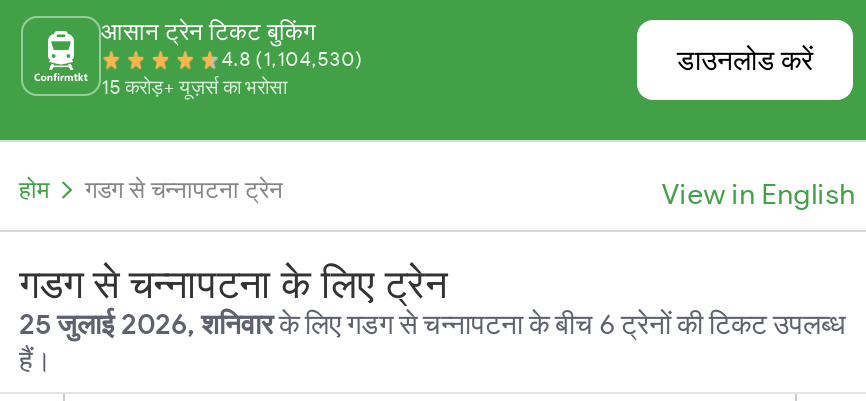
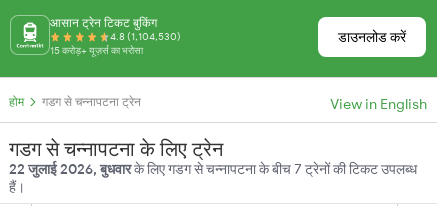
[19,306,845,342] 25 जुलाई 2026, शनिवारके लिए गडग से चन्नापटना के बीच 6 ट्रेनों की टिकट उपलब्ध -> [9,160,417,178] 22 जुलाई 2026, बुधवारके लिए गडग से चन्नापटना के बीच 7 ट्रेनों की टिकट उपलब्ध

